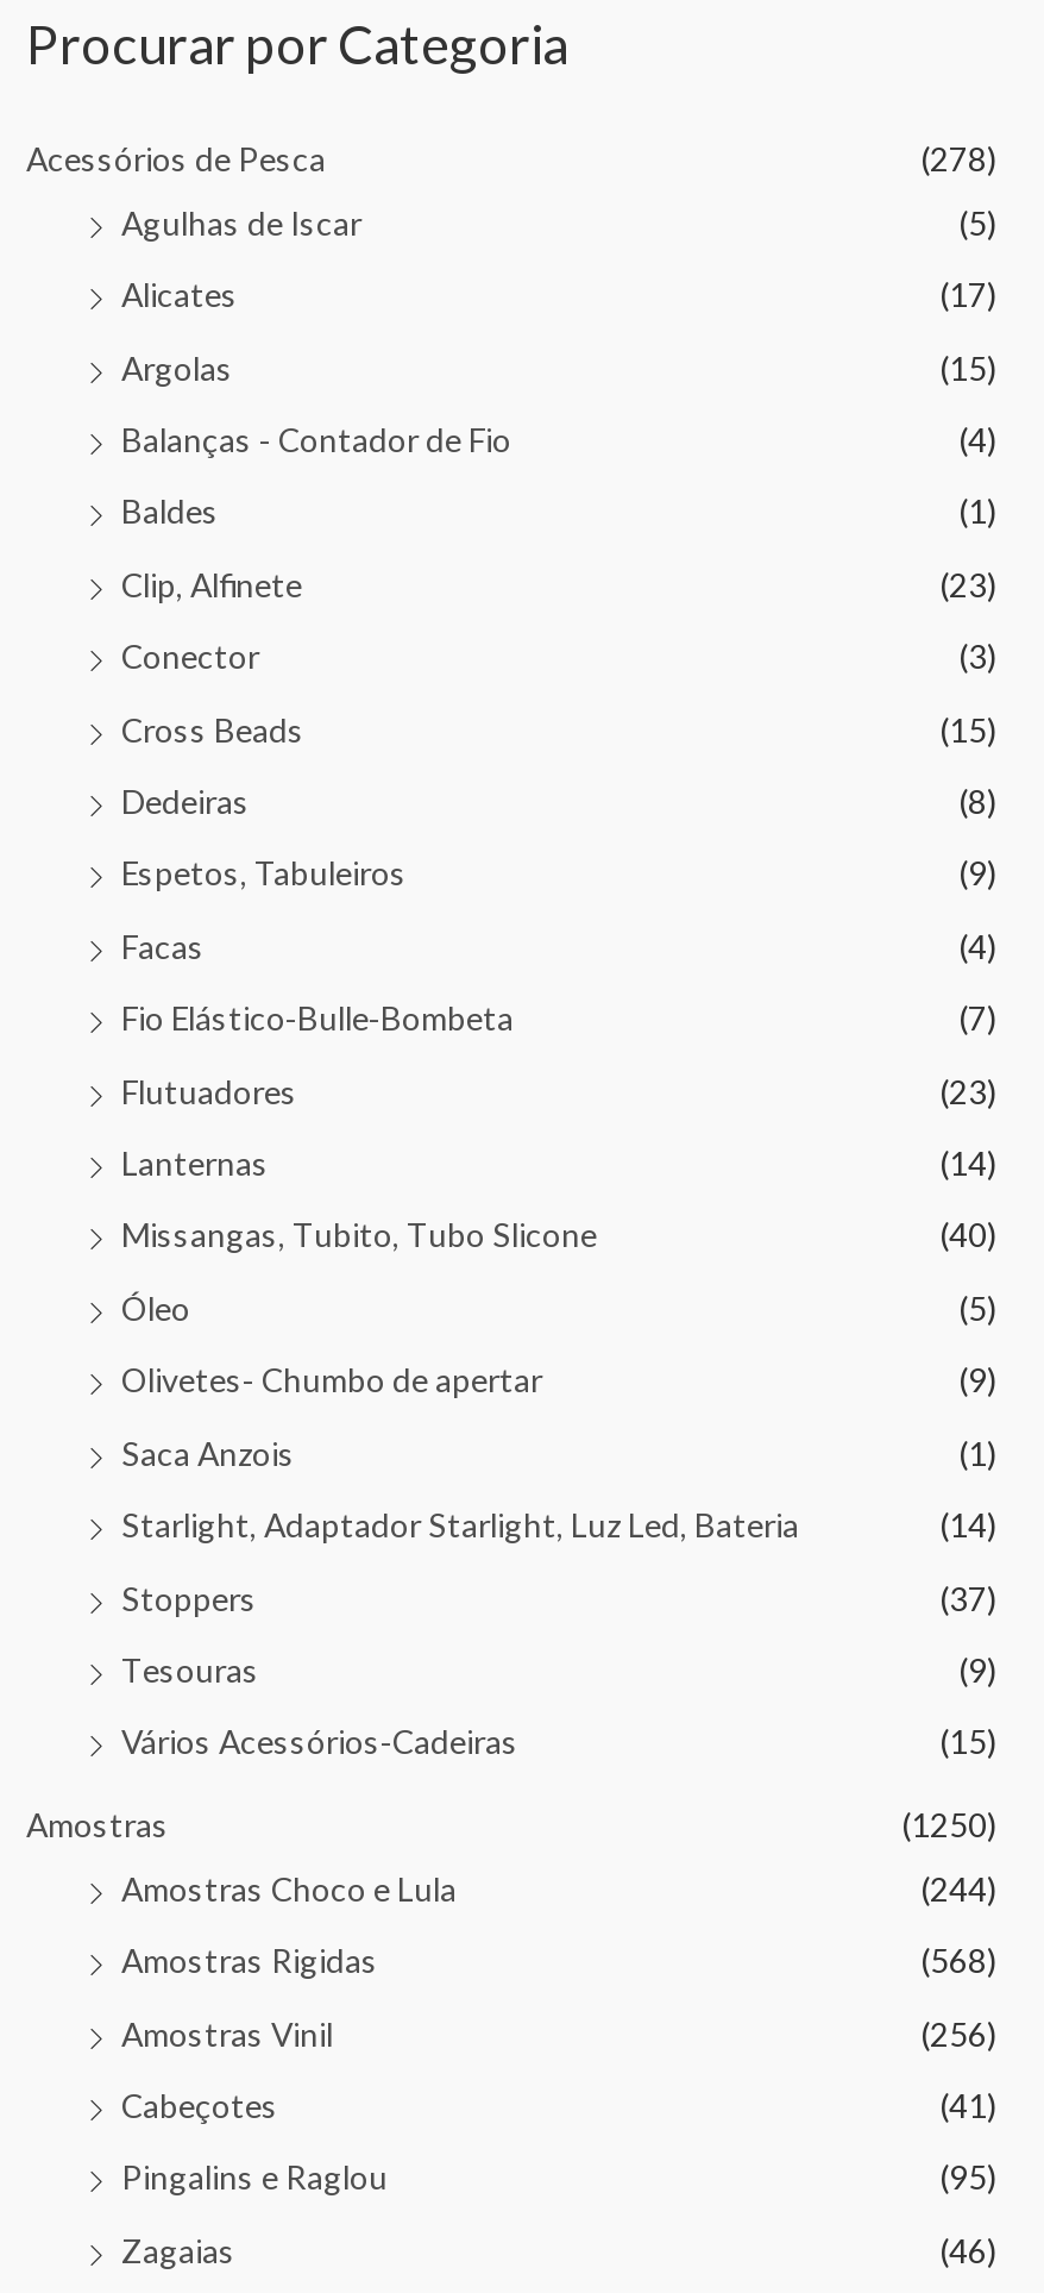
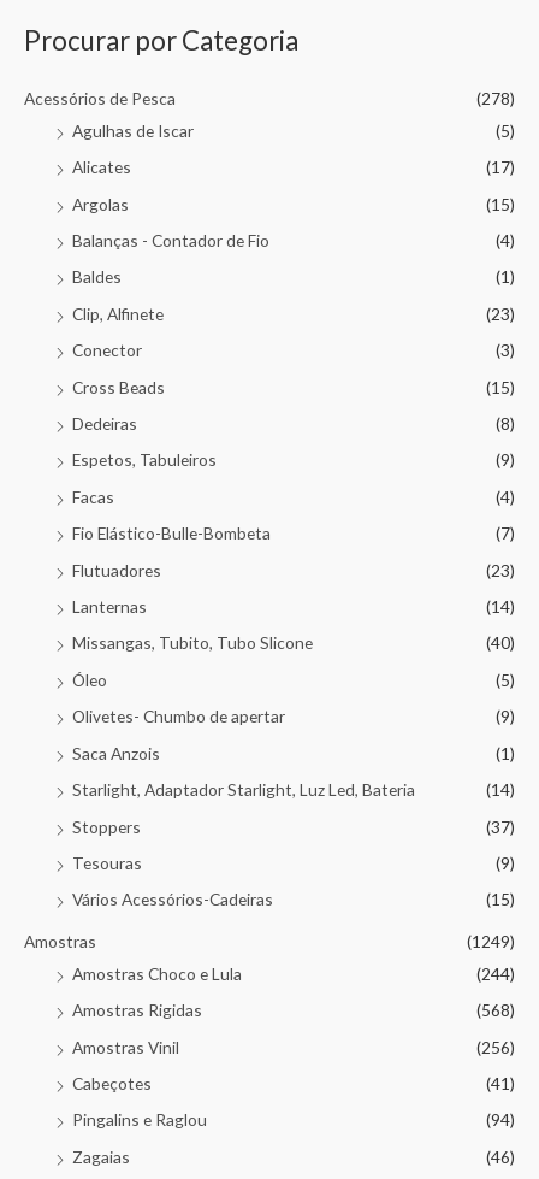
[901,1803,996,1844] (1250) -> [467,931,515,951] (1249)
[939,2157,996,2198] (95) -> [486,1110,515,1130] (94)

